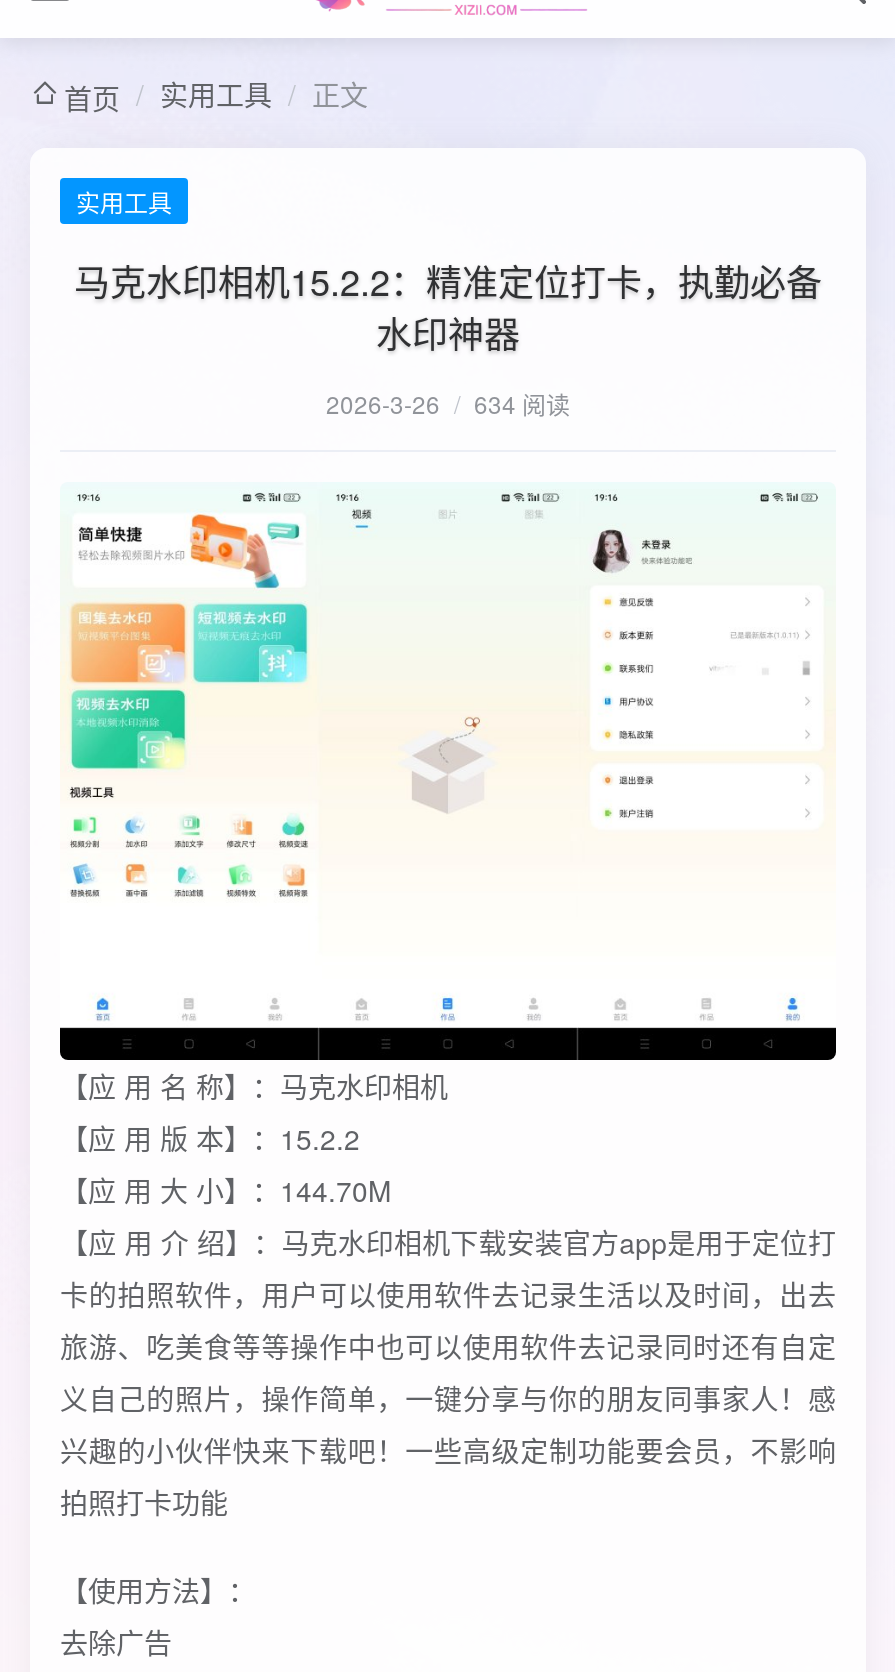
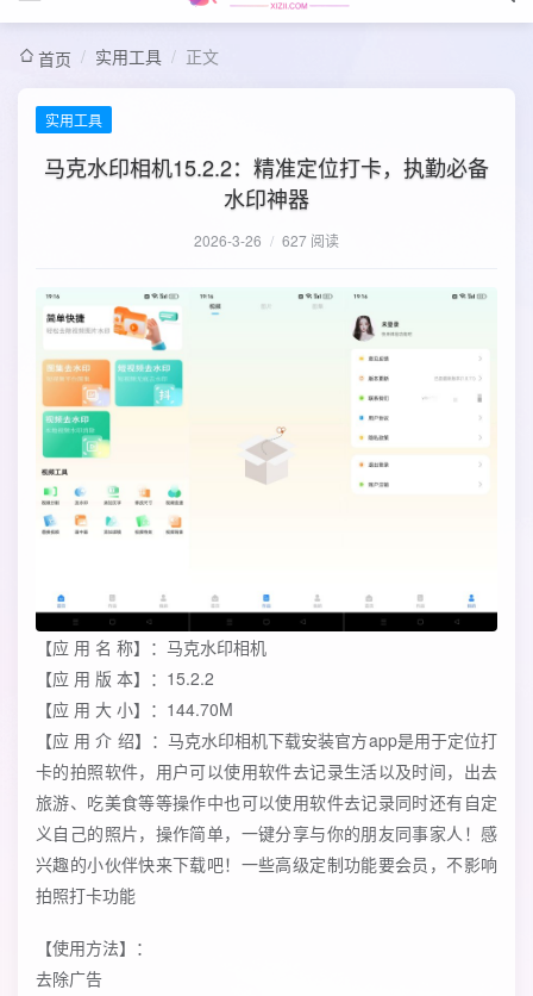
[326,386,570,420] 2026-3-26 / 634 阅读 -> [194,230,339,250] 2026-3-26 / 627 阅读

